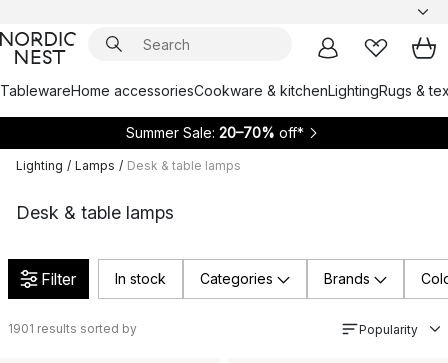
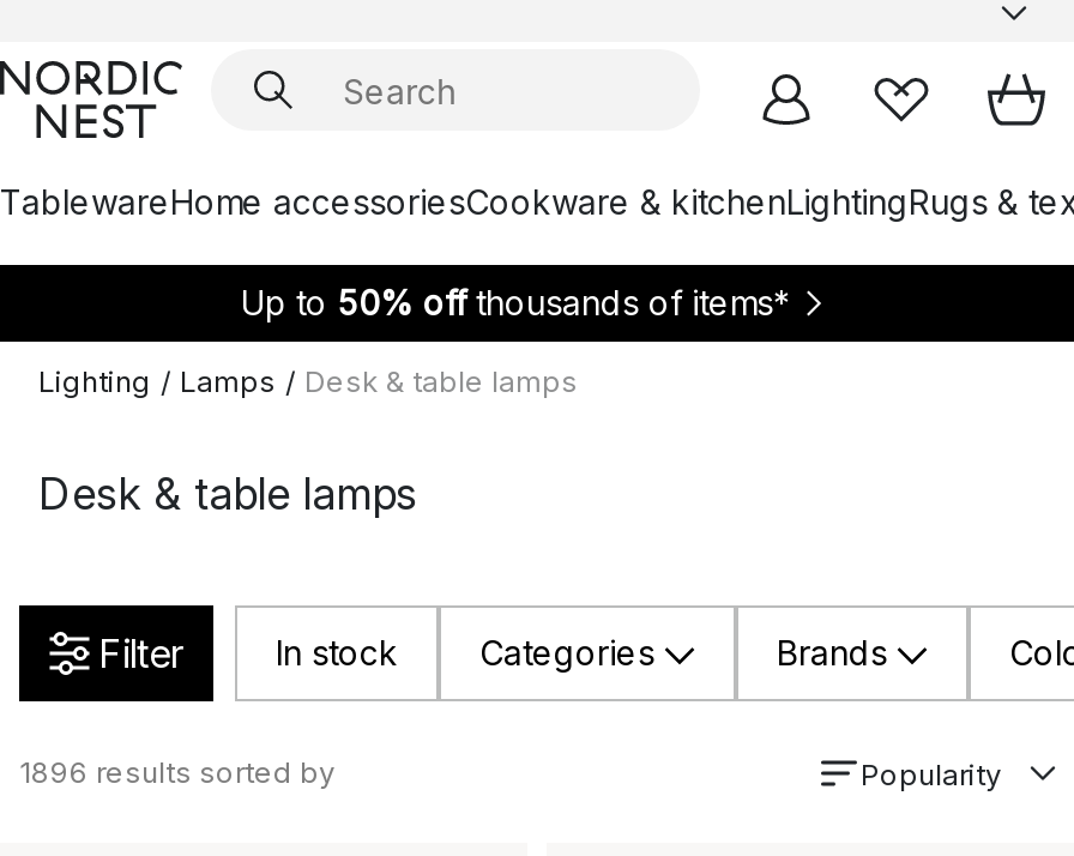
[126,124,304,141] Summer Sale: 20–70% off* -> [241,282,790,322] Up to 50% off thousands of items*
[8,321,137,336] 1901 results sorted by -> [19,754,336,790] 1896 results sorted by

